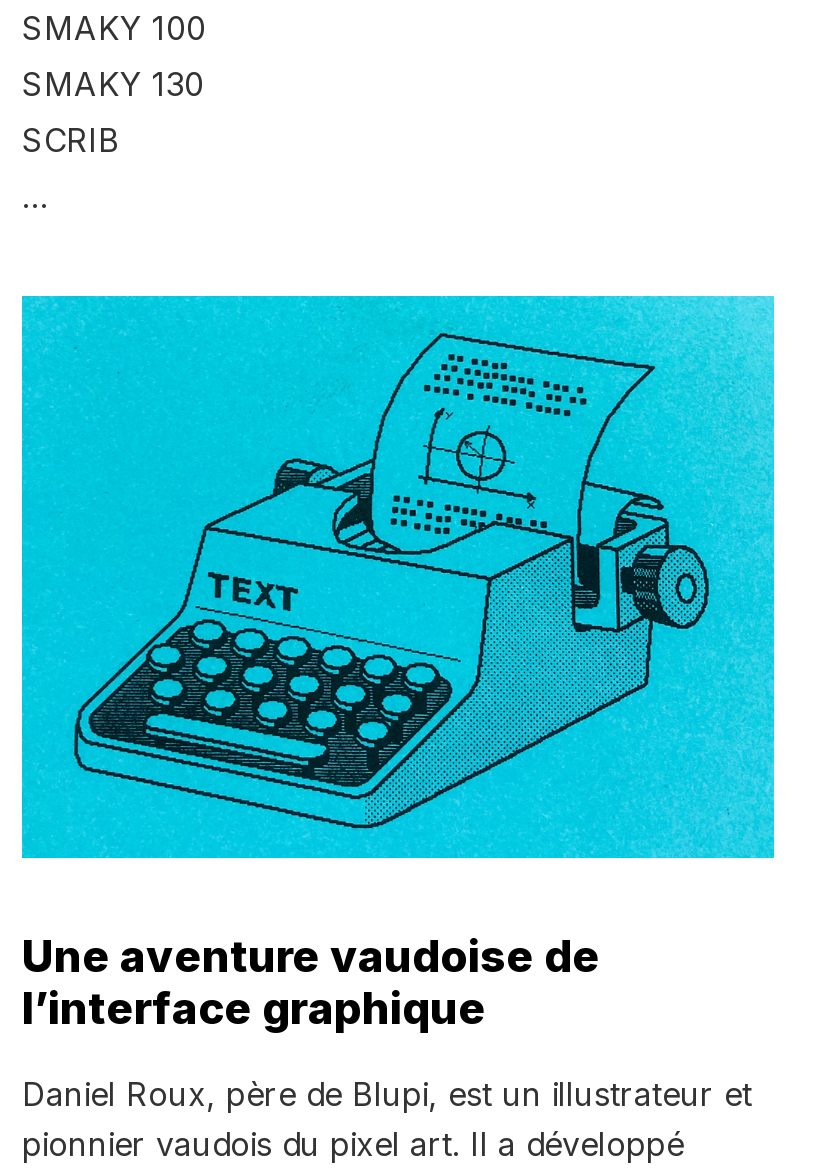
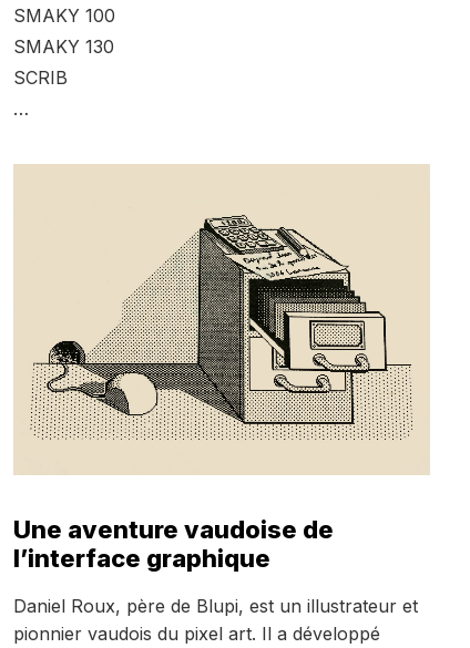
[20,294,776,860] [image] -> [13,164,430,475] [image]

